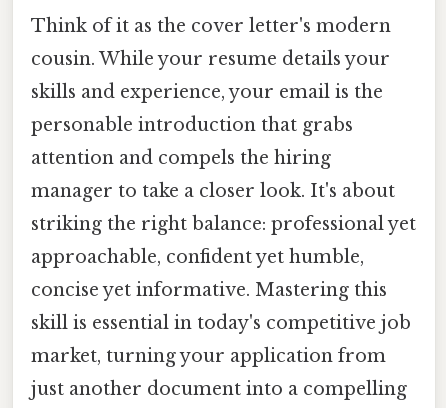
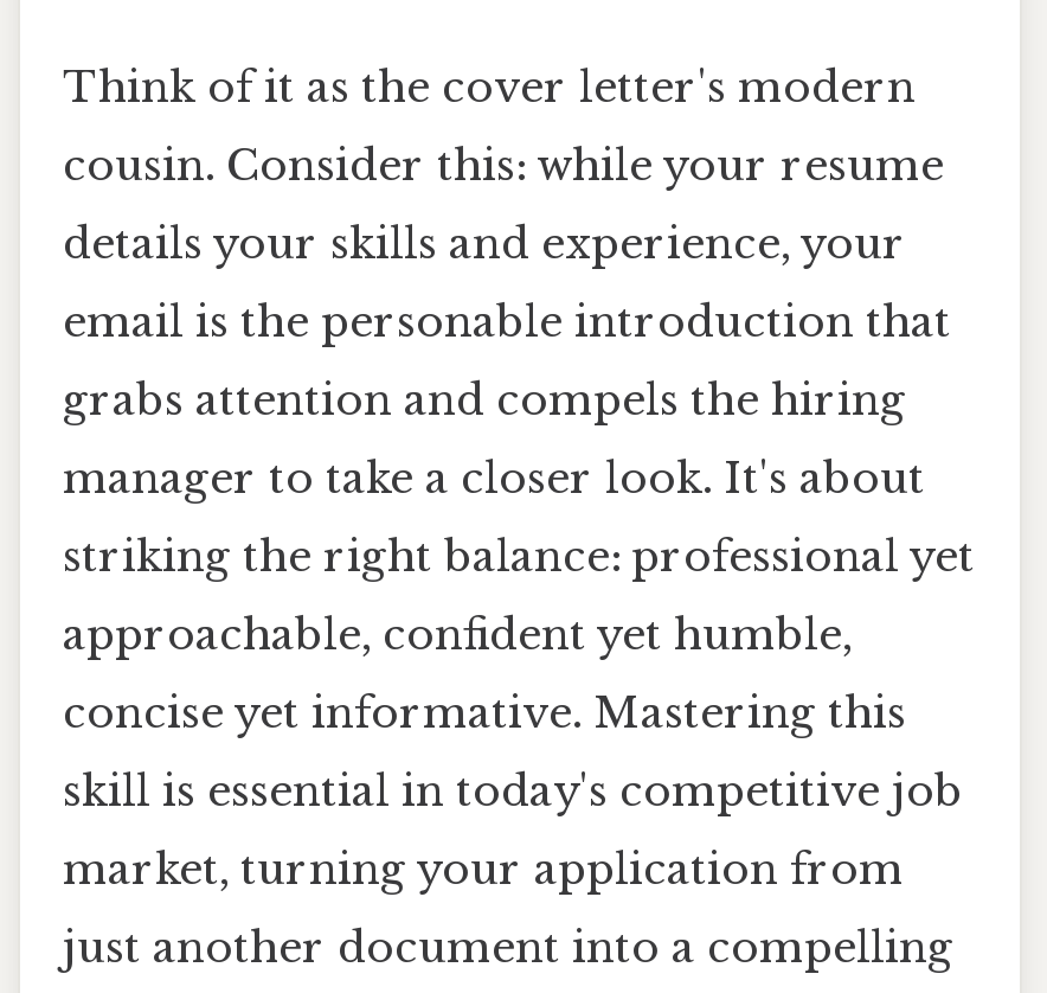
[31,48,390,70] cousin. While your resume details your -> [63,140,944,192] cousin. Consider this: while your resume
[31,81,383,103] skills and experience, your email is the -> [63,218,906,270] details your skills and experience, your
[31,114,353,136] personable introduction that grabs -> [63,296,951,349] email is the personable introduction that
[31,147,331,169] attention and compels the hiring -> [63,375,906,427] grabs attention and compels the hiring

